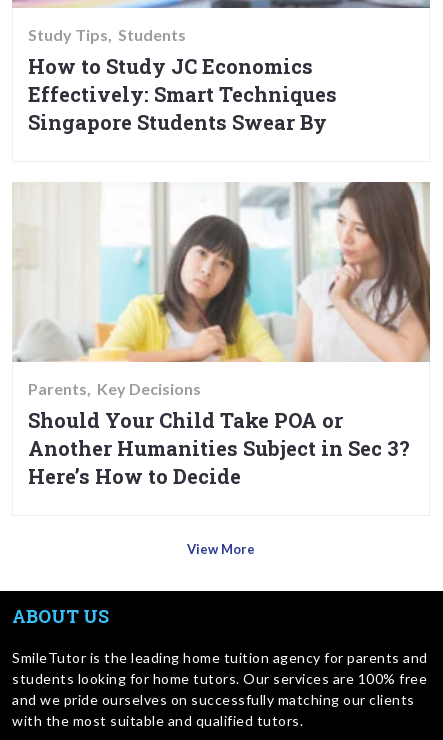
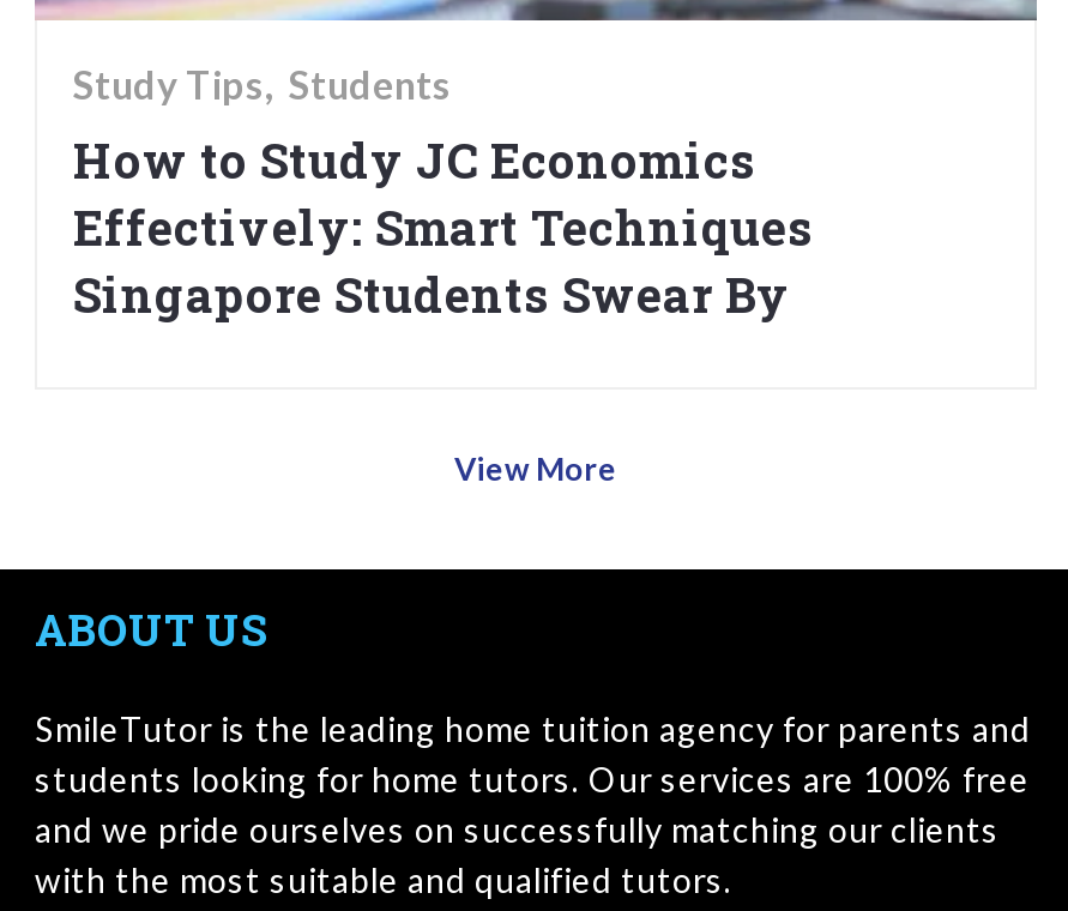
[13,181,431,489] [image] | Parents Key Decisions | Should Your Child Take POA or | Another Humanities Subject in Sec 3? | Here’s How to Decide -> none

